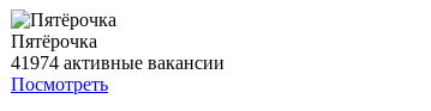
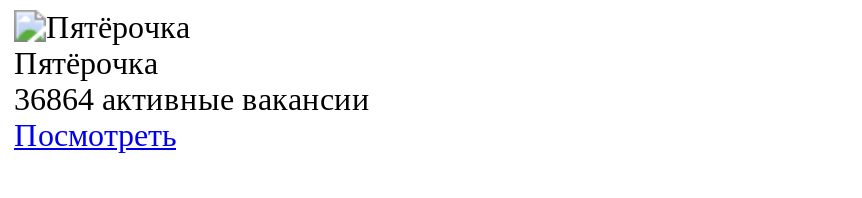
[11,53,225,73] 41974 активные вакансии -> [14,83,370,117] 36864 активные вакансии

